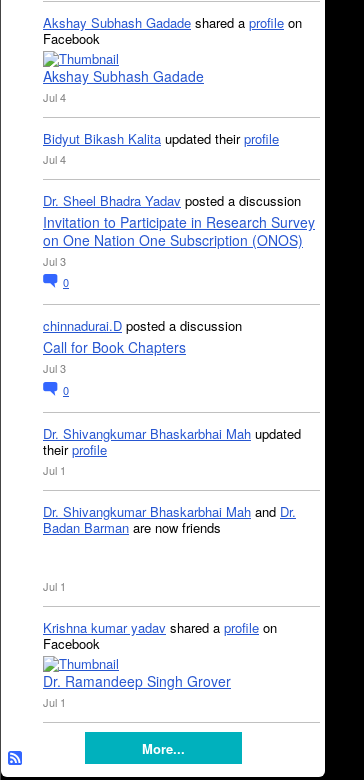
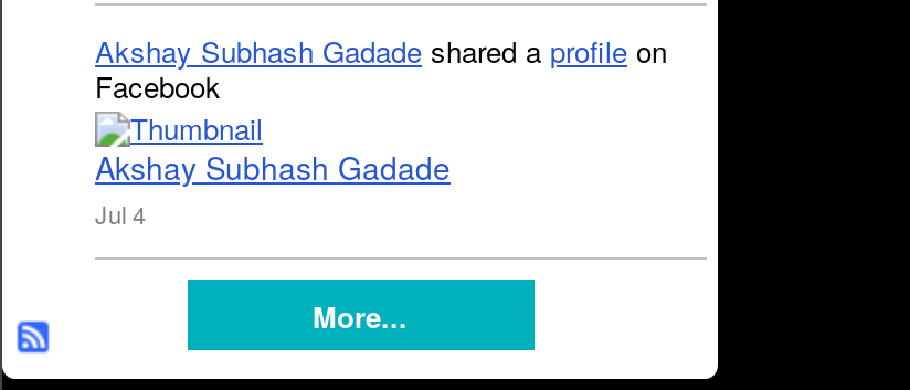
[43,129,315,710] Bidyut Bikash Kalita updated their profile | Jul 4 | Dr. Sheel Bhadra Yadav posted a discussion | Invitation to Participate in Research Survey | on One Nation One Subscription (ONOS) | Jul 3 | 0 | chinnadurai.D posted a discussion | Call for Book Chapters | Jul 3 | 0 | Dr. Shivangkumar Bhaskarbhai Mah updated | theirprofile | Jul 1 | Dr. Shivangkumar Bhaskarbhai Mah and Dr. | Badan Barmanare now friends | Jul 1 | Krishna kumar yadav shared a profile on | Facebook | Dr. Ramandeep Singh Grover | Jul 1 -> none

